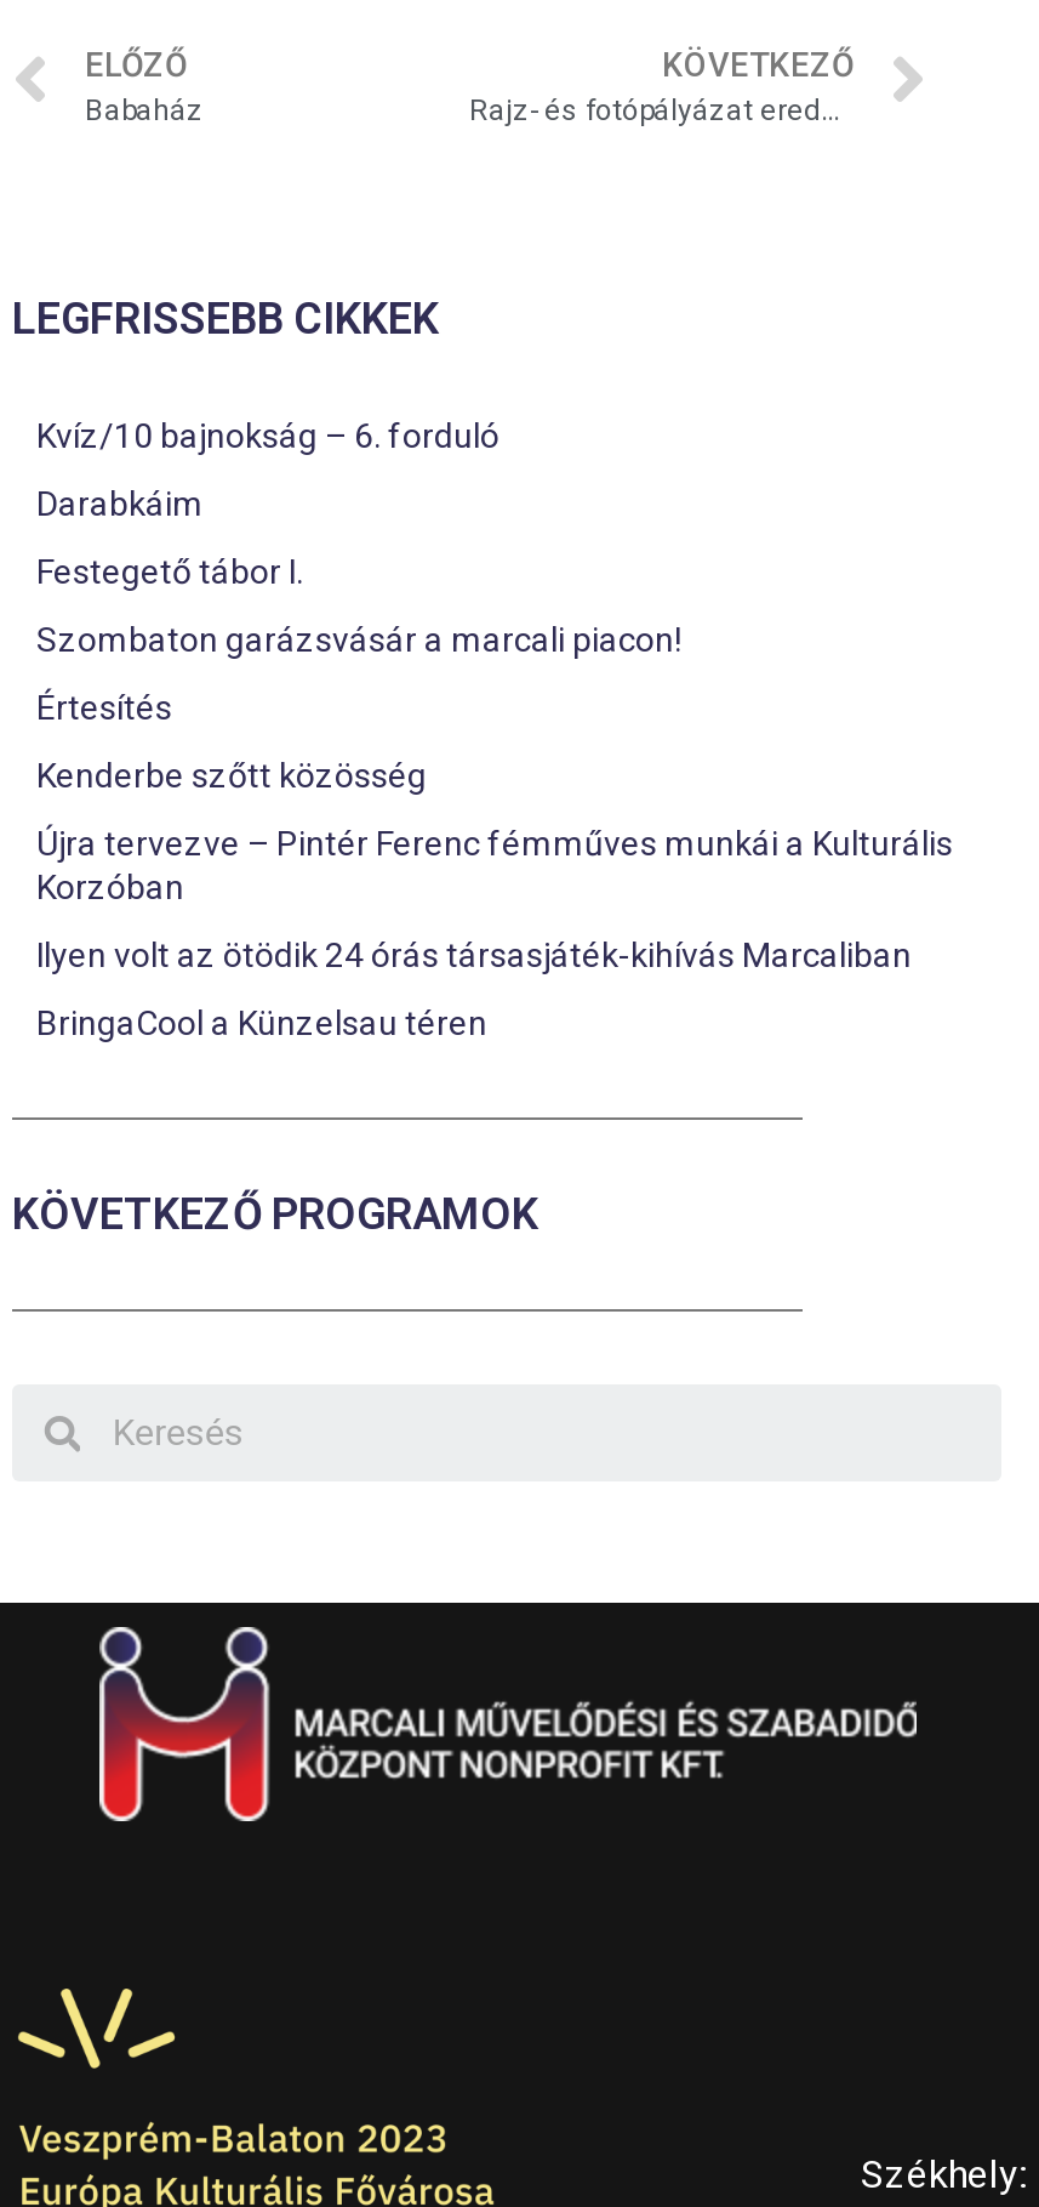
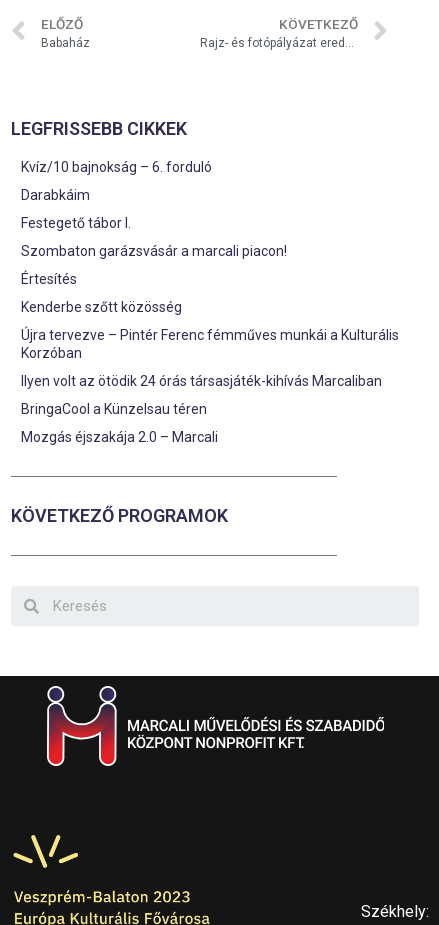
none -> [21,429,218,445] Mozgás éjszakája 2.0 – Marcali

